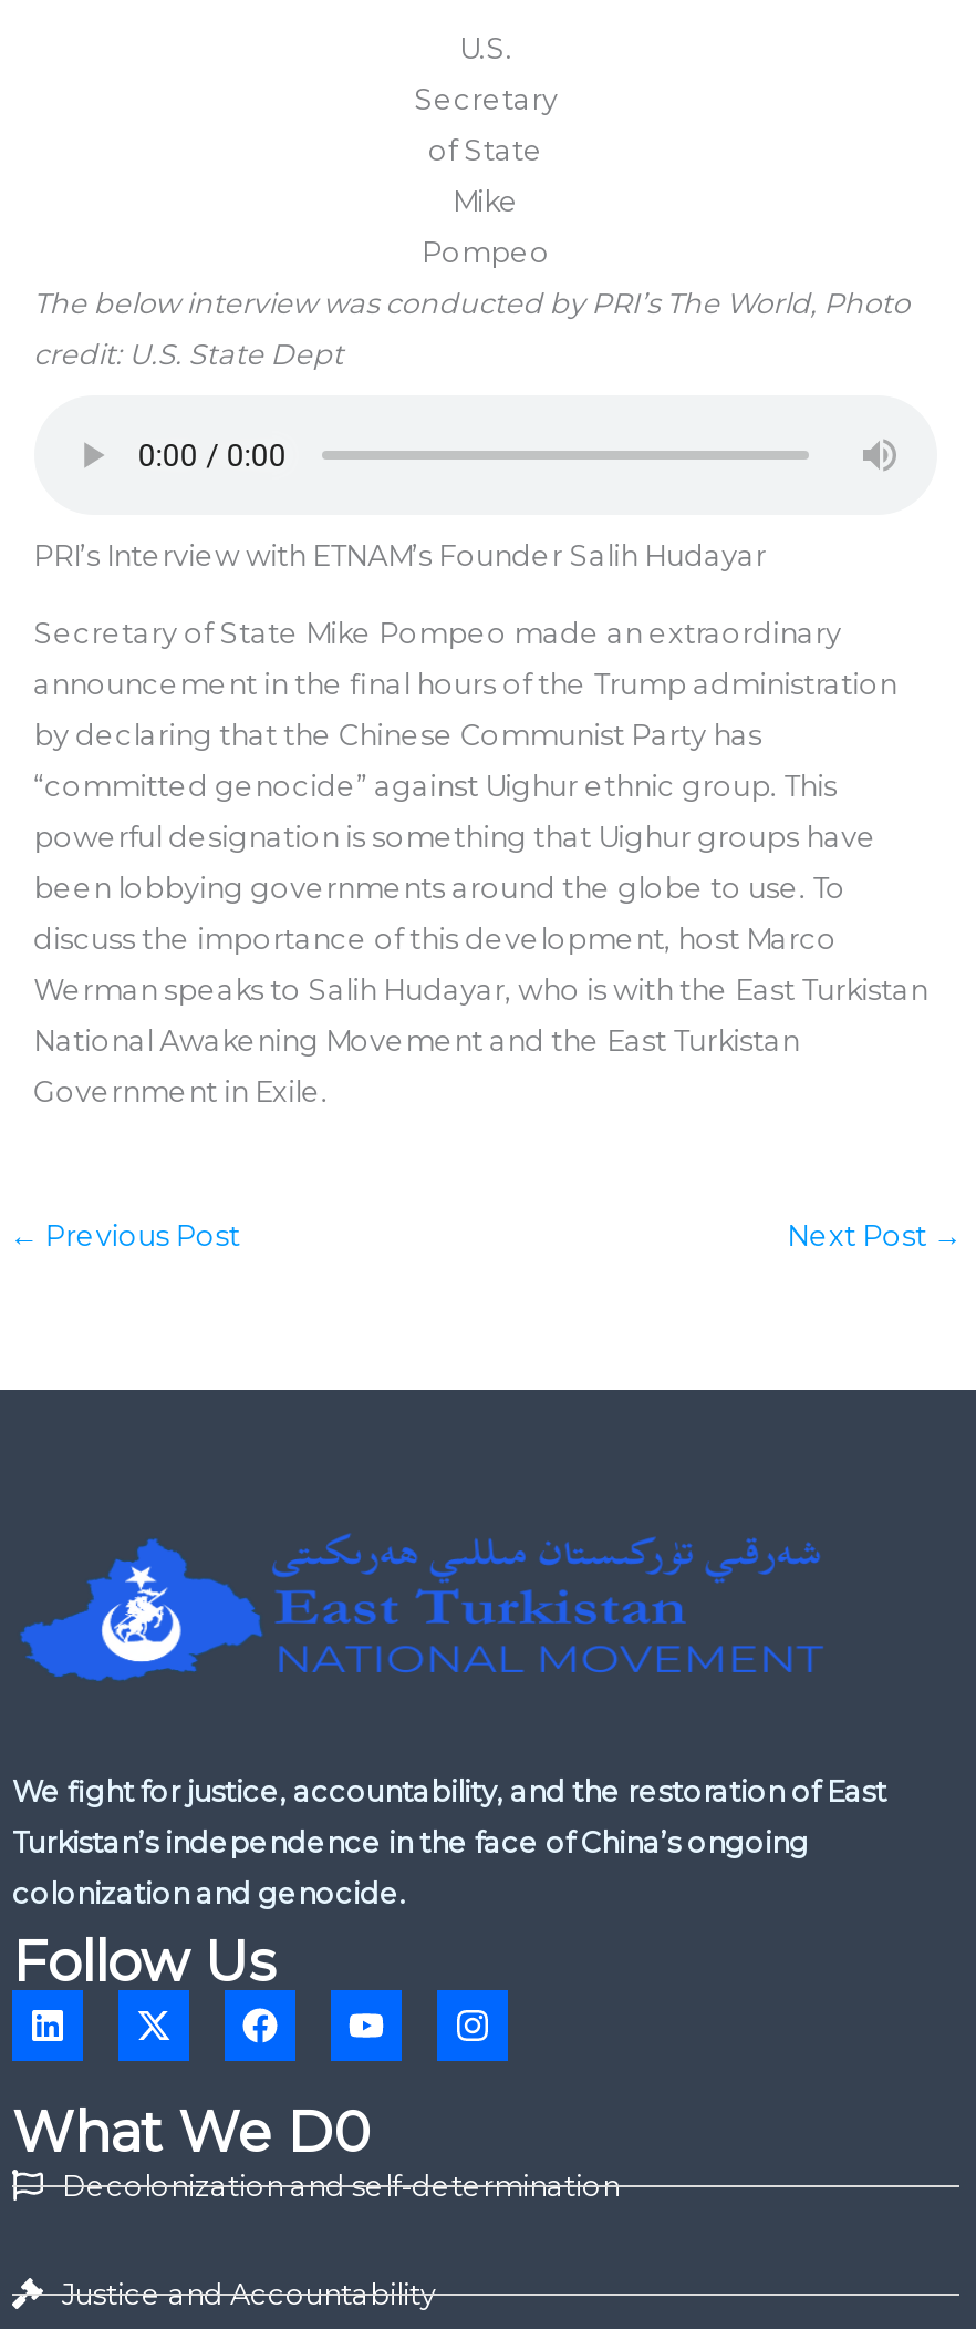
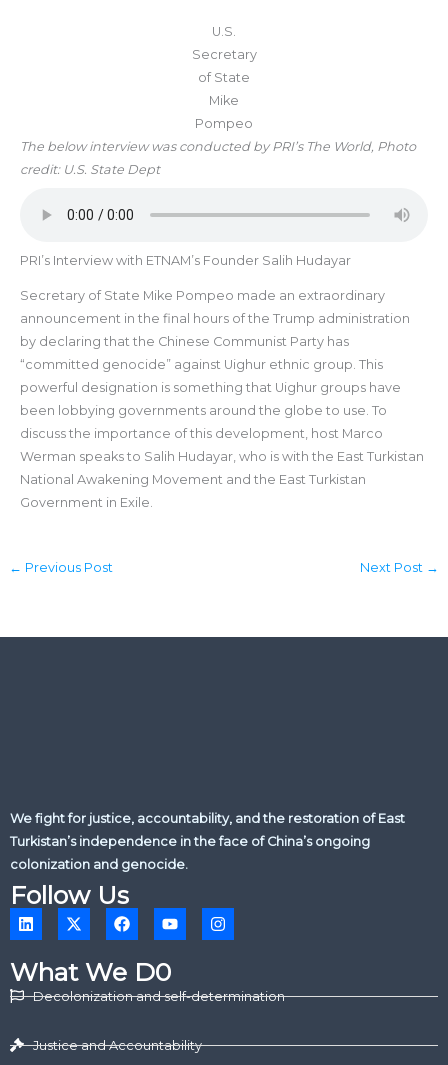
[19,1532,824,1682] [image] -> none

